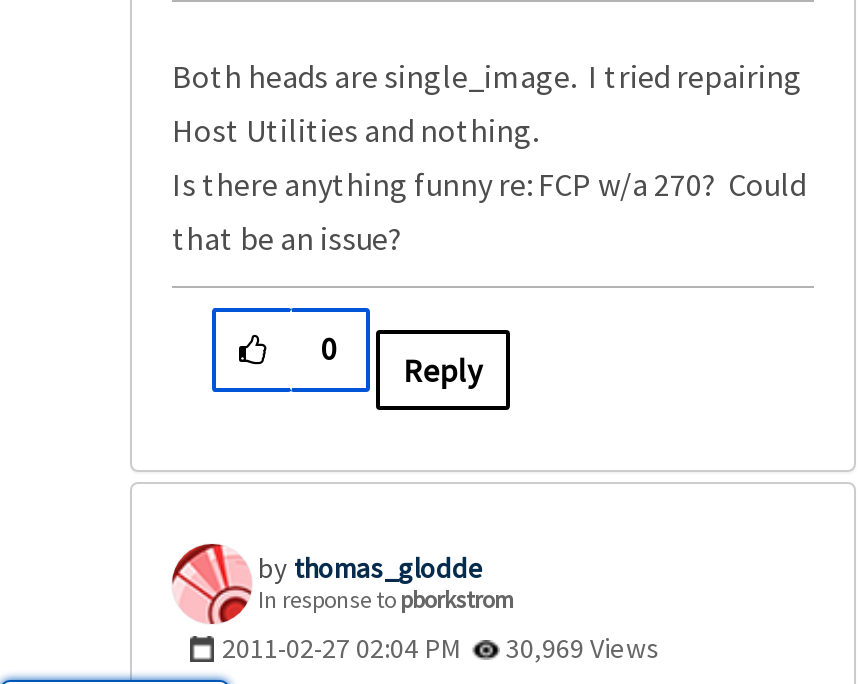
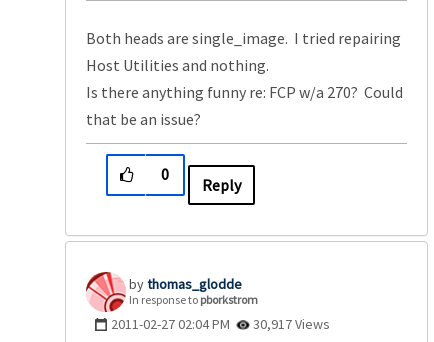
[222,629,660,665] 2011-02-27 02:04 PM 30,969 Views -> [111,315,330,333] 2011-02-27 02:04 PM 30,917 Views

